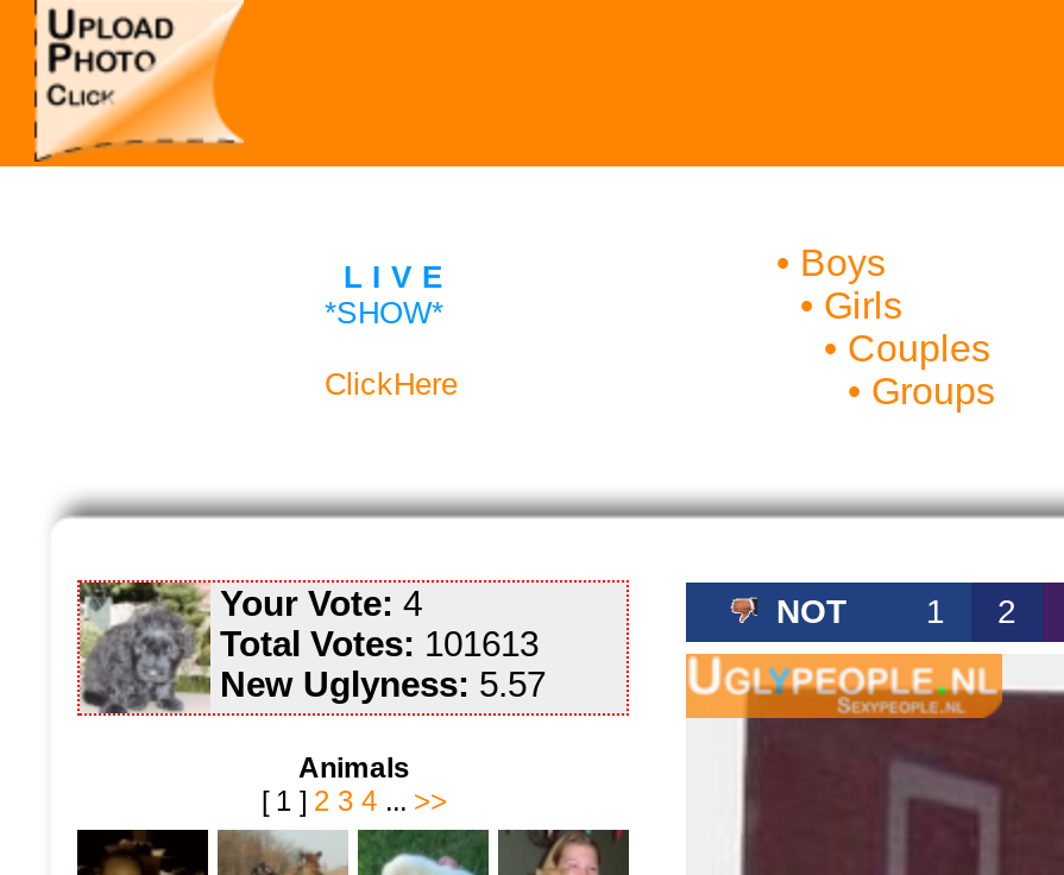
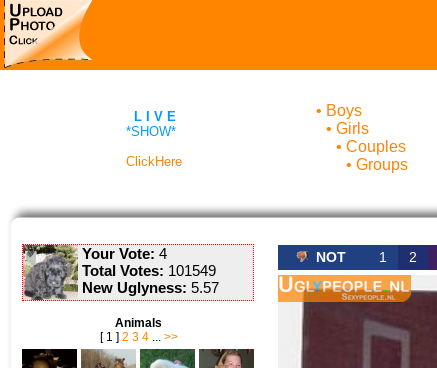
[220,623,539,663] Total Votes: 101613 -> [82,262,216,279] Total Votes: 101549

